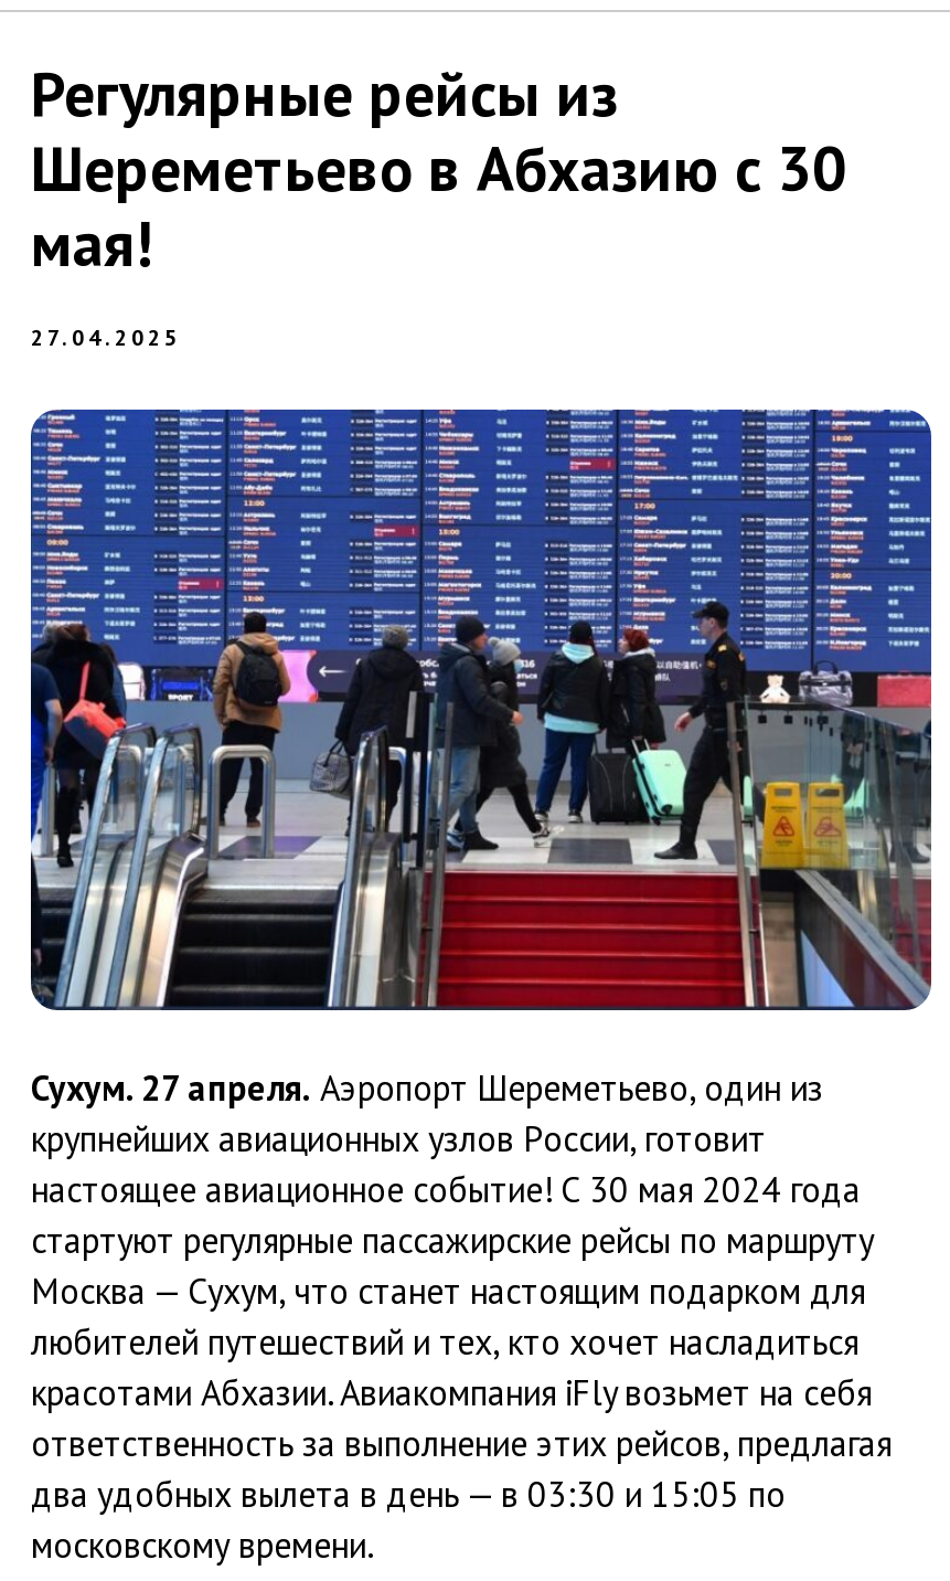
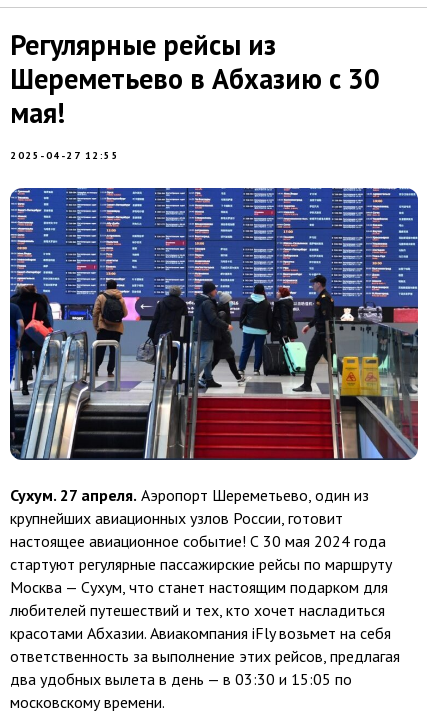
[31,323,181,352] 27.04.2025 -> [10,149,119,162] 2025-04-27 12:55

